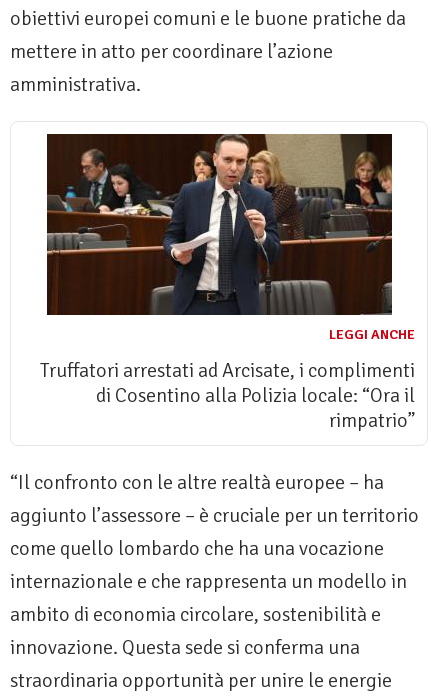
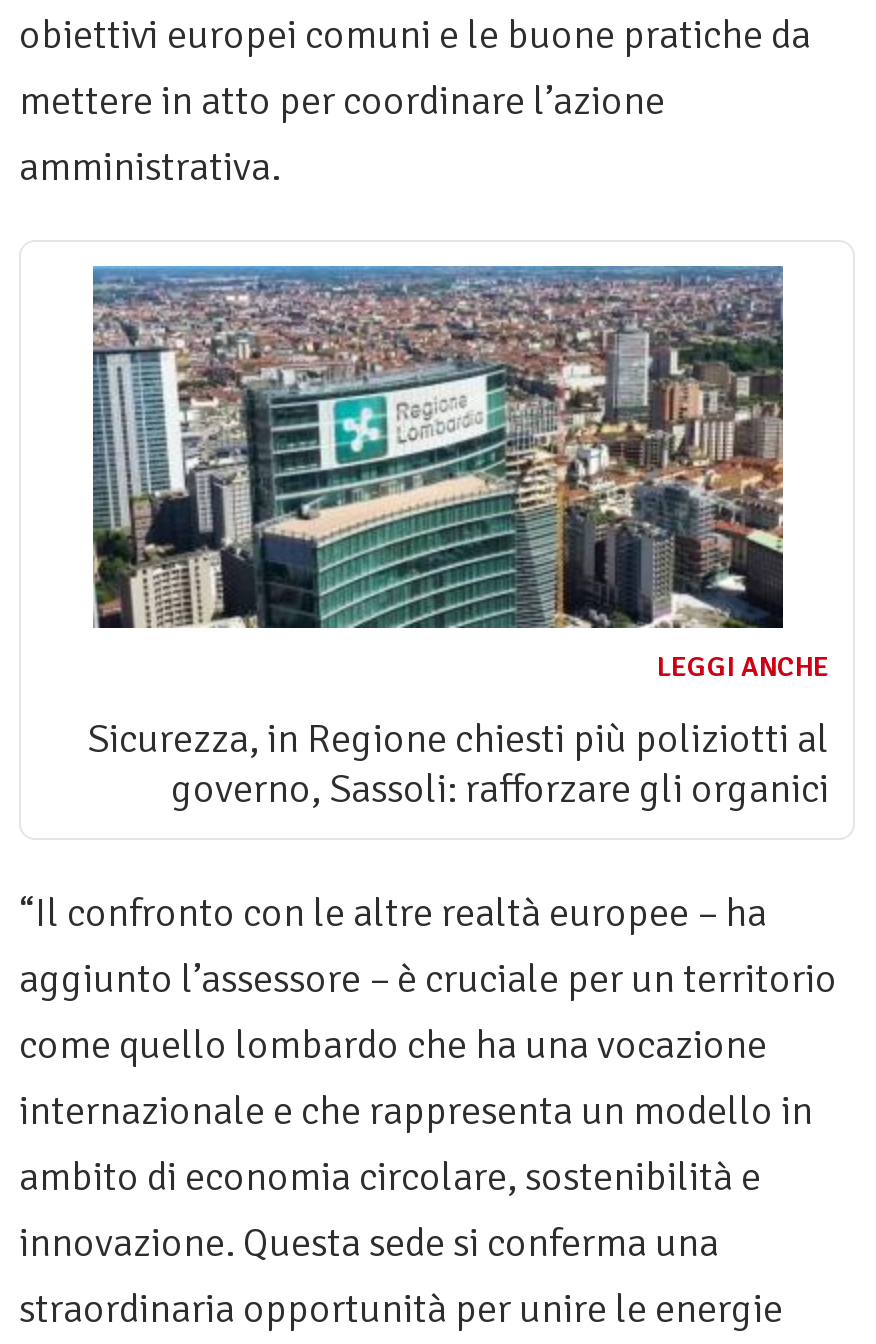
[46,133,393,316] [image] -> [91,264,785,630] [image]
[40,358,415,433] Truffatori arrestati ad Arcisate, i complimenti | di Cosentino alla Polizia locale: “Ora il | rimpatrio” -> [87,714,829,814] Sicurezza, in Regione chiesti più poliziotti al | governo, Sassoli: rafforzare gli organici

